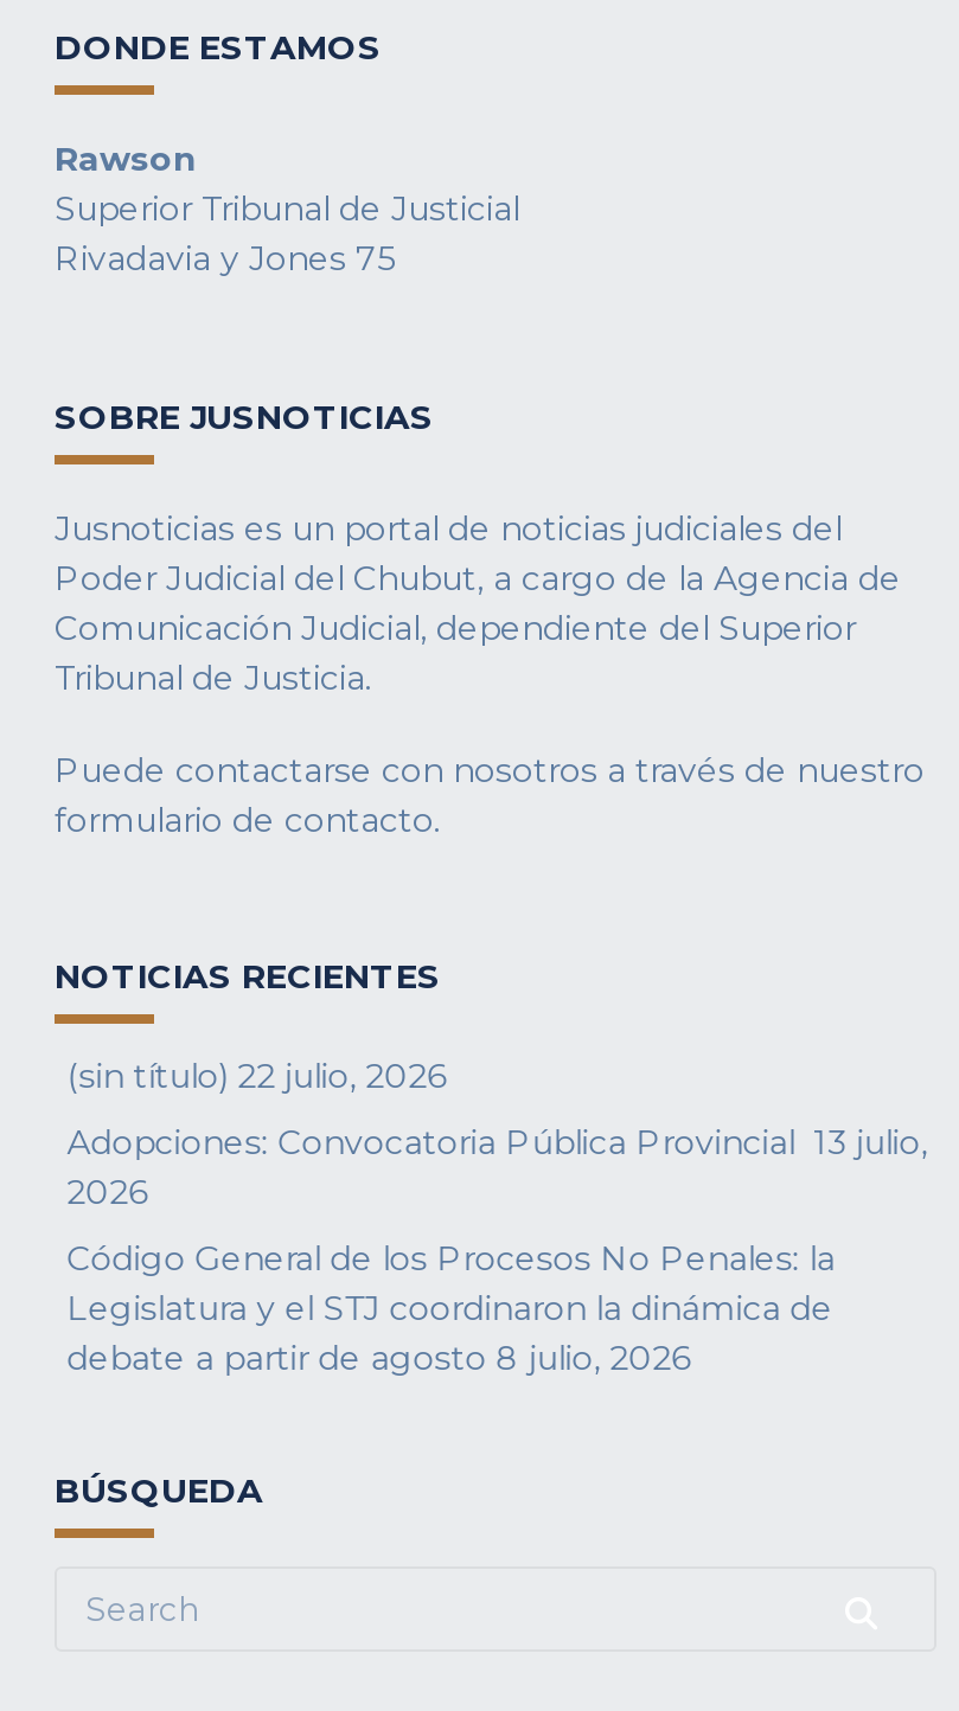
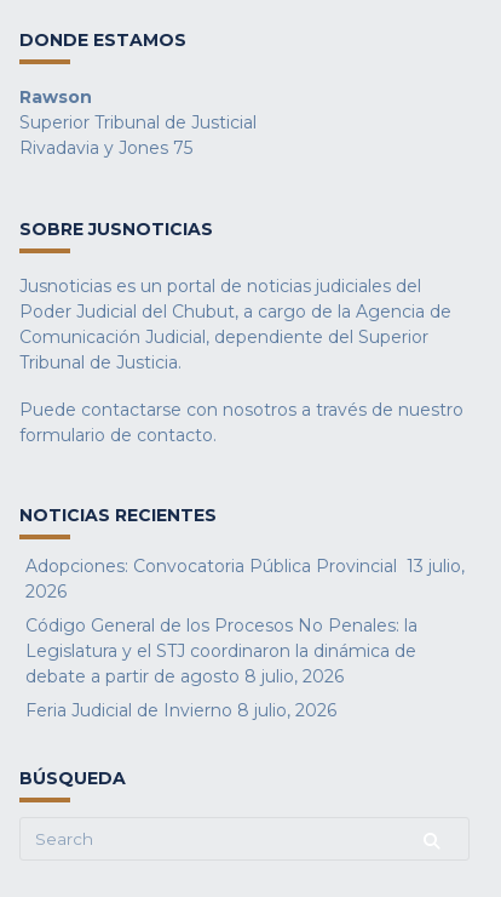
[67,1056,446,1098] (sin título) 22 julio, 2026 -> none
moved [67,1122,927,1380] -> [26,556,465,688]: Adopciones: Convocatoria Pública Provincial 13 julio, | 2026 | Código General de los Procesos No Penales: la | Legislatura y el STJ coordinaron la dinámica de | debate a partir de agosto 8 julio, 2026
none -> [26,700,337,722] Feria Judicial de Invierno 8 julio, 2026

